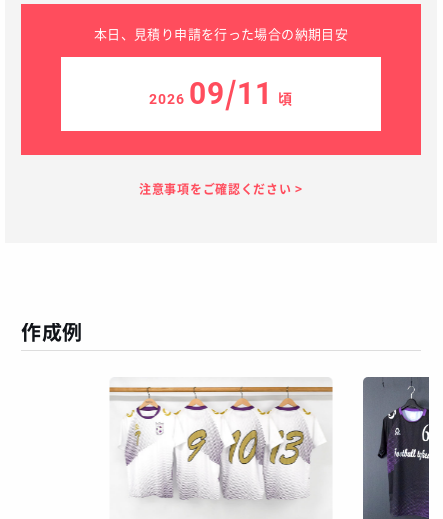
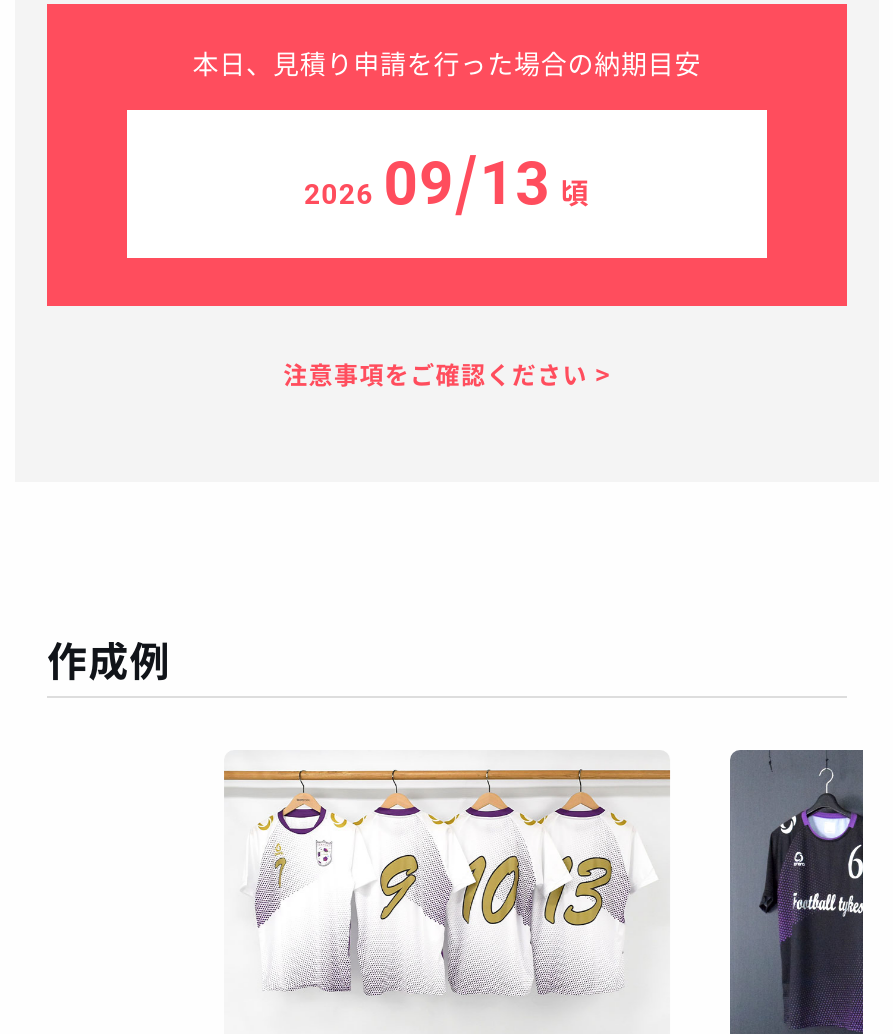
[149,76,292,111] 2026 09/11 頃 -> [304,149,590,219] 2026 09/13 頃

